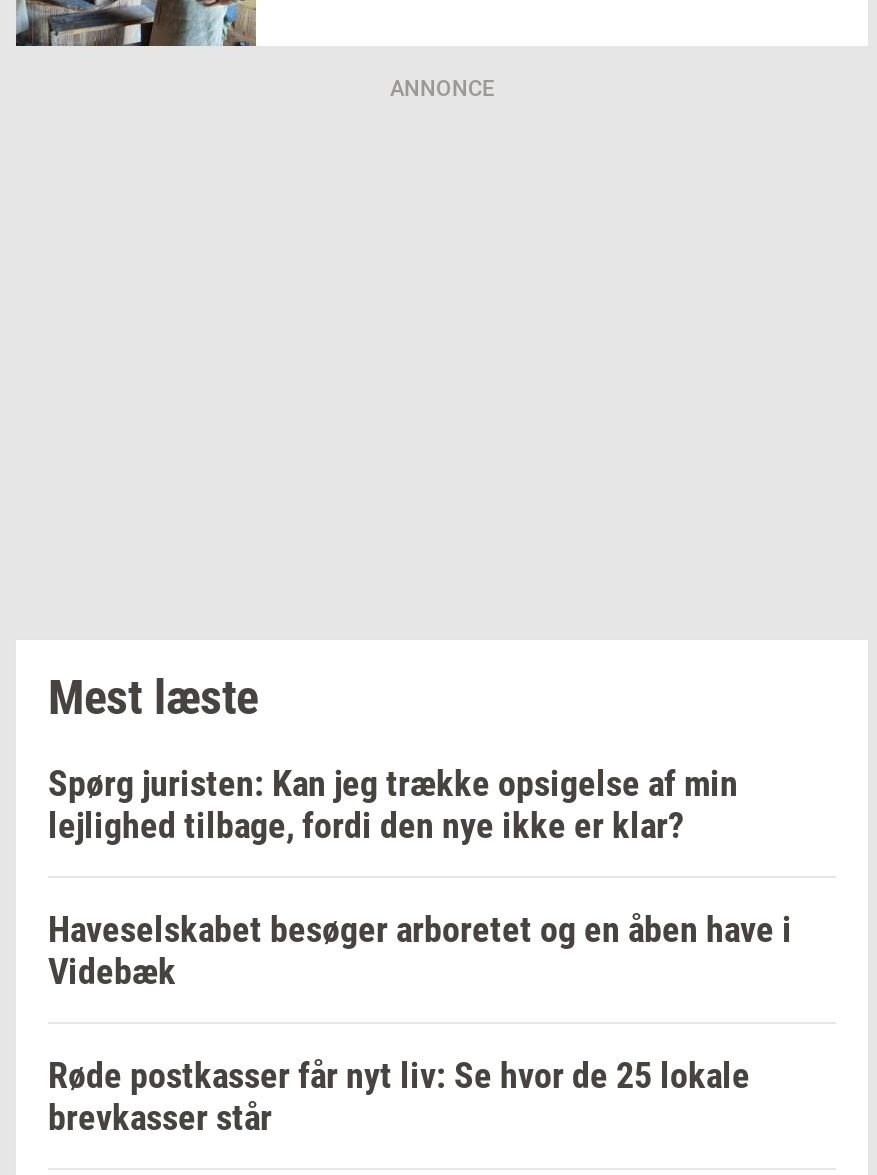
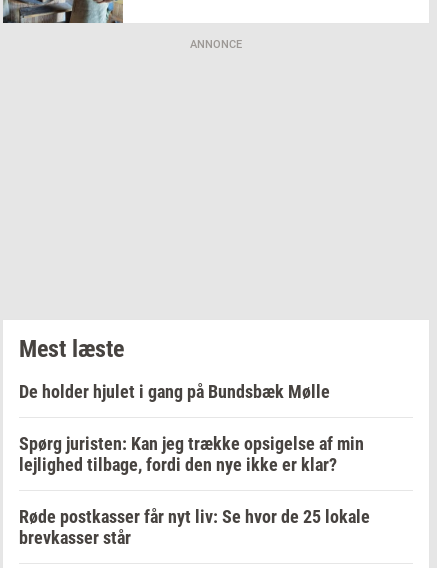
none -> [19,381,330,402] De holder hjulet i gang på Bundsbæk Mølle
moved [48,762,738,846] -> [19,433,364,475]: Spørg juristen: Kan jeg trække opsigelse af min | lejlighed tilbage, fordi den nye ikke er klar?
[48,908,792,992] Haveselskabet besøger arboretet og en åben have i | Videbæk -> none

